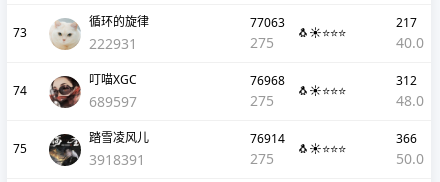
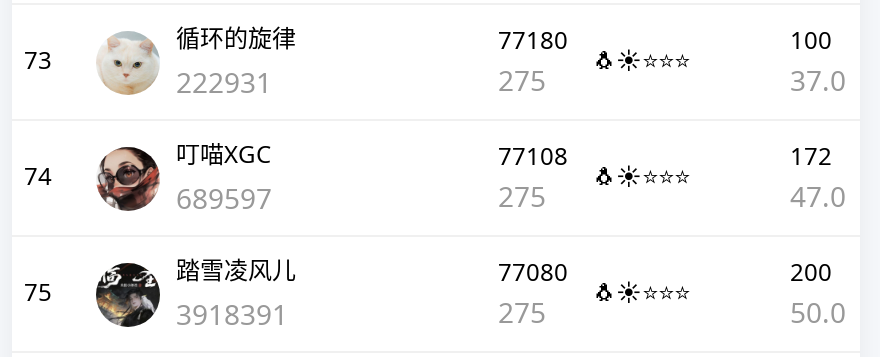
[250,14,285,31] 77063 -> [498,23,568,57] 77180
[396,14,417,31] 217 -> [790,23,832,57] 100
[396,33,424,52] 40.0 -> [790,61,846,99] 37.0
[250,72,285,89] 76968 -> [498,139,568,173] 77108
[396,72,417,89] 312 -> [790,139,832,173] 172
[396,91,424,110] 48.0 -> [790,177,846,215] 47.0
[250,130,285,147] 76914 -> [498,255,568,289] 77080
[396,130,417,147] 366 -> [790,255,832,289] 200

